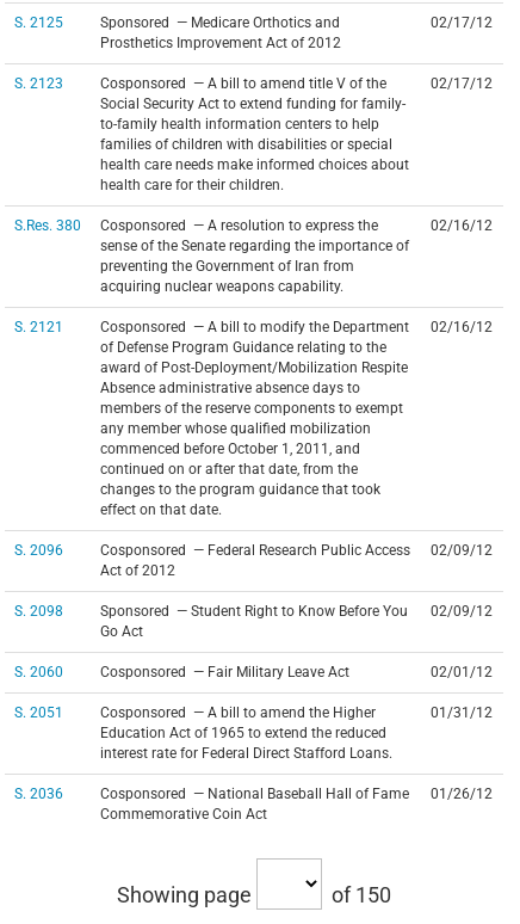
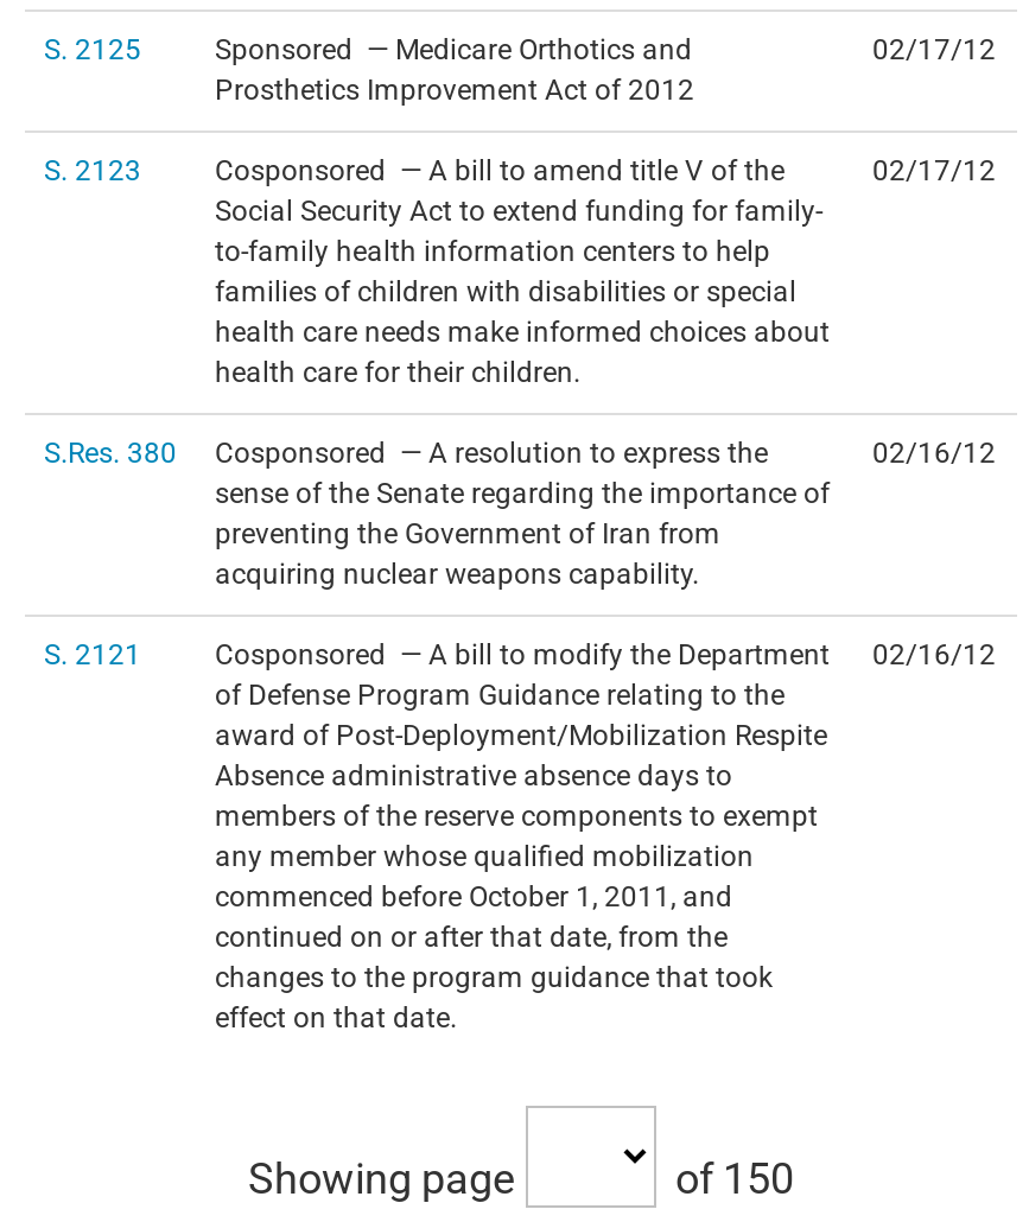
[14,542,410,579] S. 2096 | Cosponsored — Federal Research Public Access | Act of 2012 -> none
[431,542,493,559] 02/09/12 -> none
[14,603,408,640] S. 2098 | Sponsored — Student Right to Know Before You | Go Act -> none
[431,603,493,620] 02/09/12 -> none
[14,664,493,762] S. 2060 | Cosponsored — Fair Military Leave Act | 02/01/12 | S. 2051 | Cosponsored — A bill to amend the Higher | Education Act of 1965 to extend the reduced | interest rate for Federal Direct Stafford Loans. -> none
[431,704,493,721] 01/31/12 -> none
[14,786,409,823] S. 2036 | Cosponsored — National Baseball Hall of Fame | Commemorative Coin Act -> none
[431,786,493,802] 01/26/12 -> none

